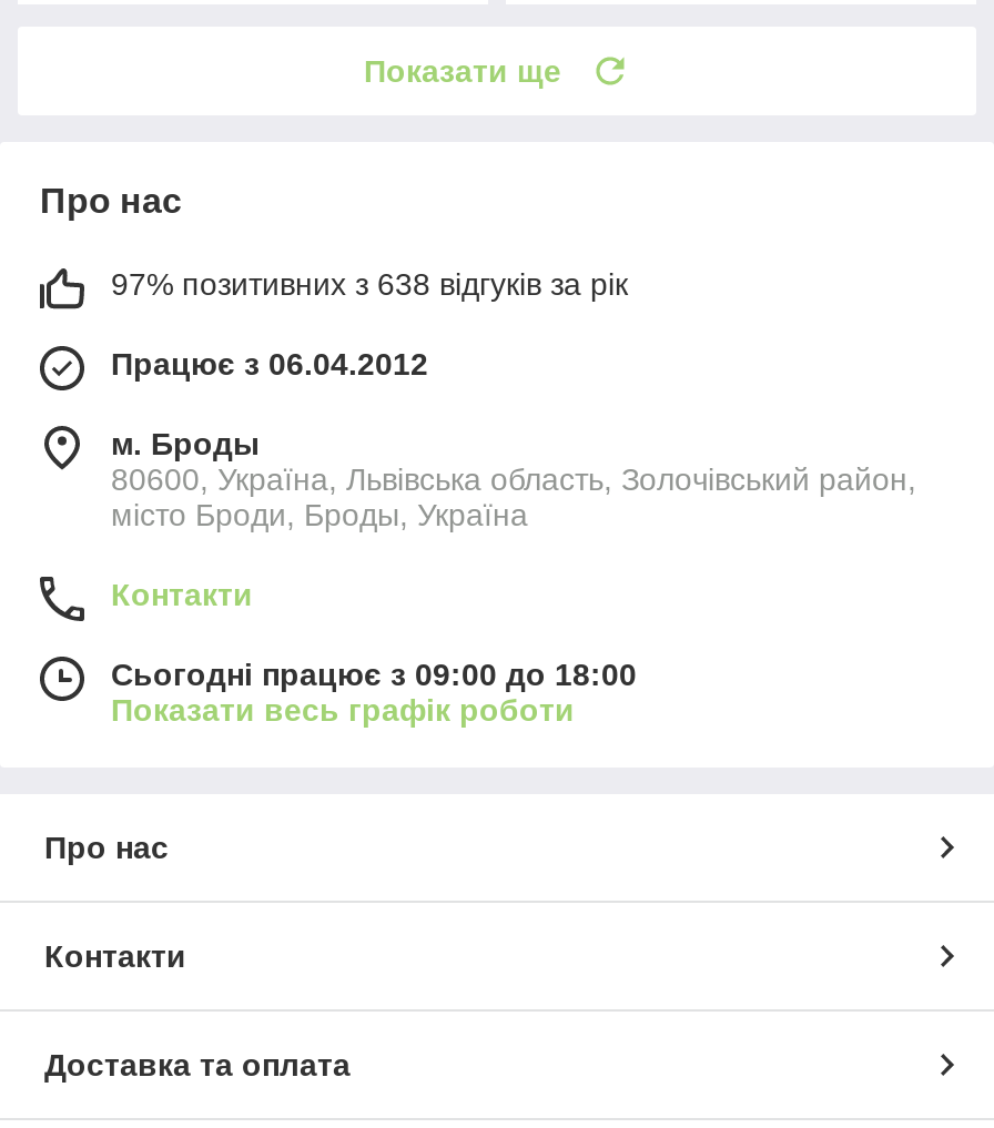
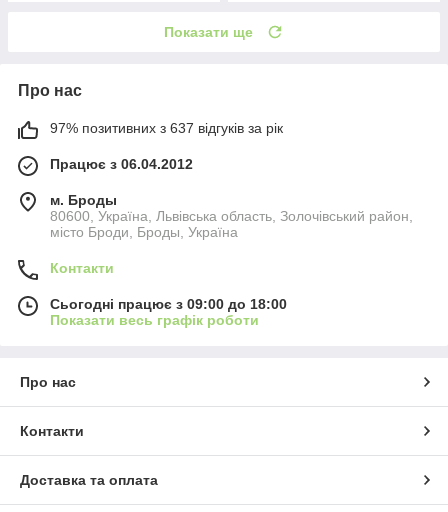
[111,267,628,303] 97% позитивних з 638 відгуків за рік -> [50,120,283,136] 97% позитивних з 637 відгуків за рік

